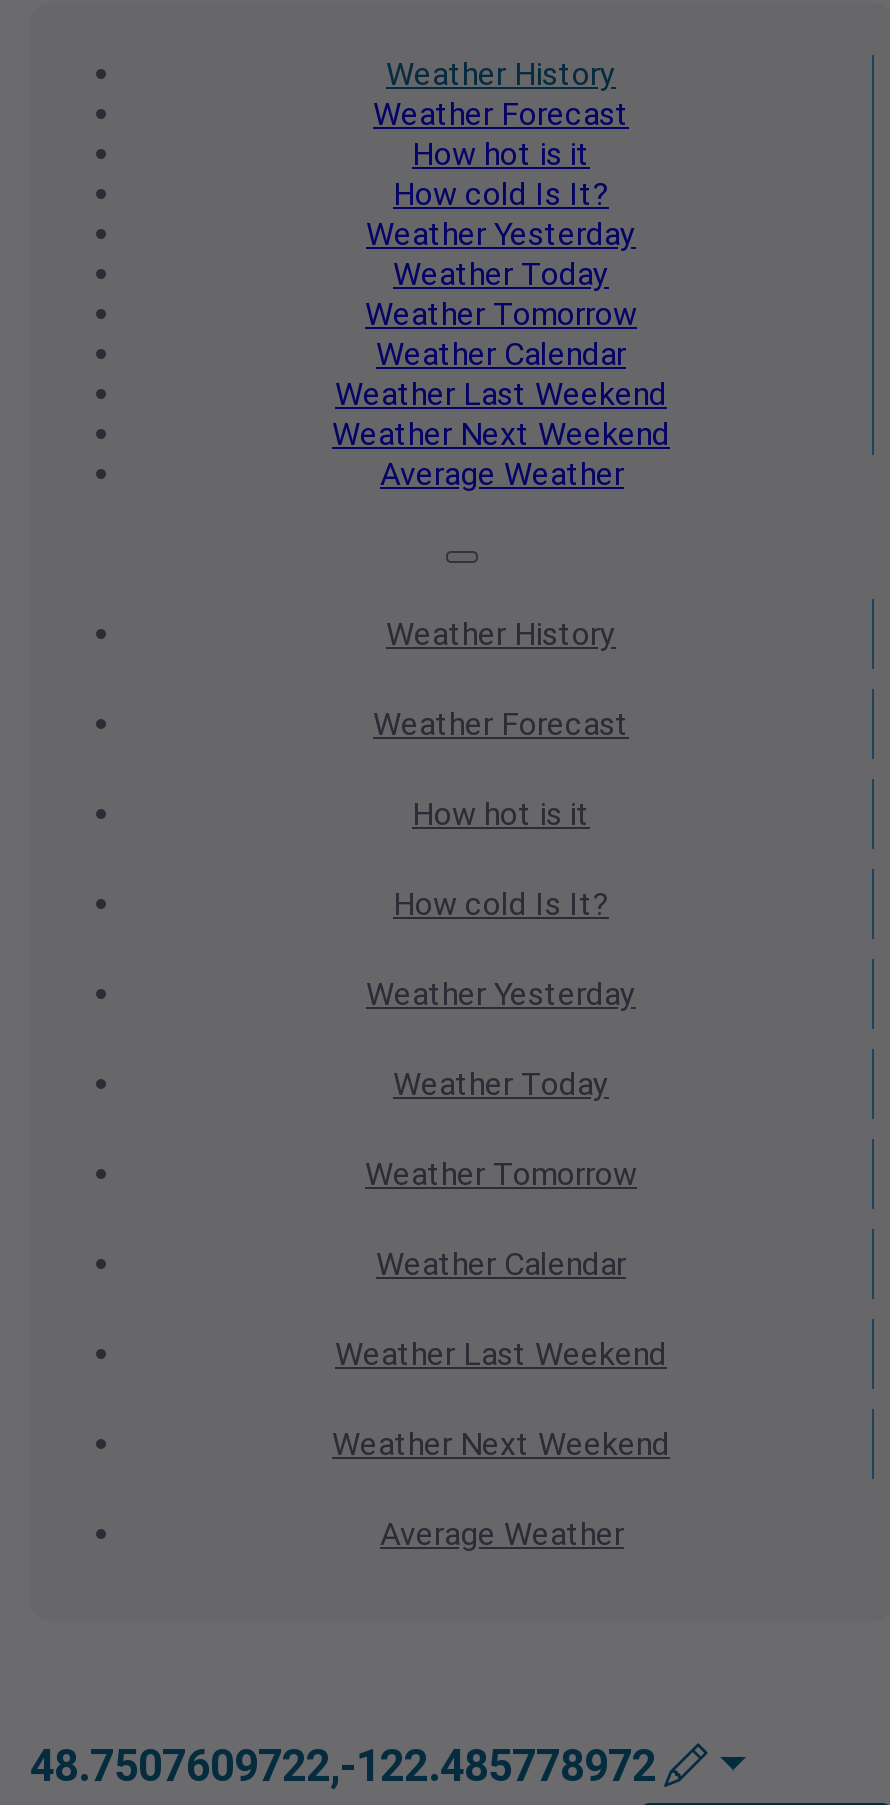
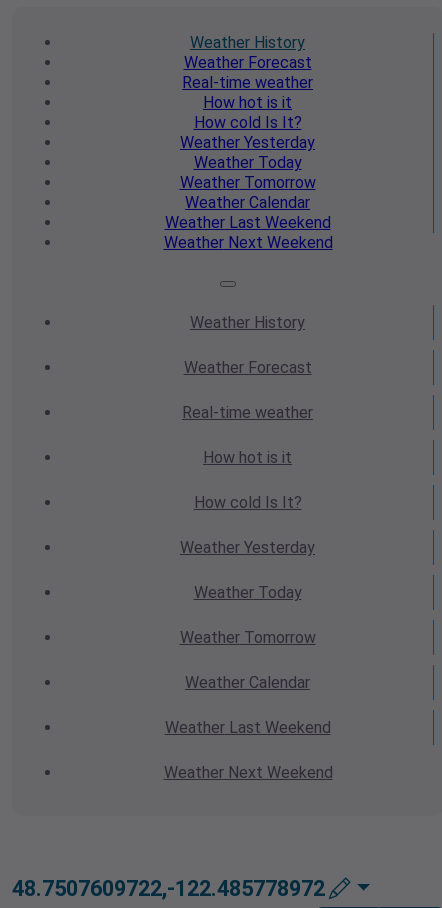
moved [332,135,670,453] -> [163,93,332,252]: How hot is it | How cold Is It? | Weather Yesterday | Weather Today | Weather Tomorrow | Weather Calendar | Weather Last Weekend | Weather Next Weekend
none -> [182,73,313,92] Real-time weather
[380,455,624,493] Average Weather -> none
none -> [182,403,313,422] Real-time weather
moved [332,795,670,1463] -> [163,448,332,782]: How hot is it | How cold Is It? | Weather Yesterday | Weather Today | Weather Tomorrow | Weather Calendar | Weather Last Weekend | Weather Next Weekend
[380,1515,624,1553] Average Weather -> none

